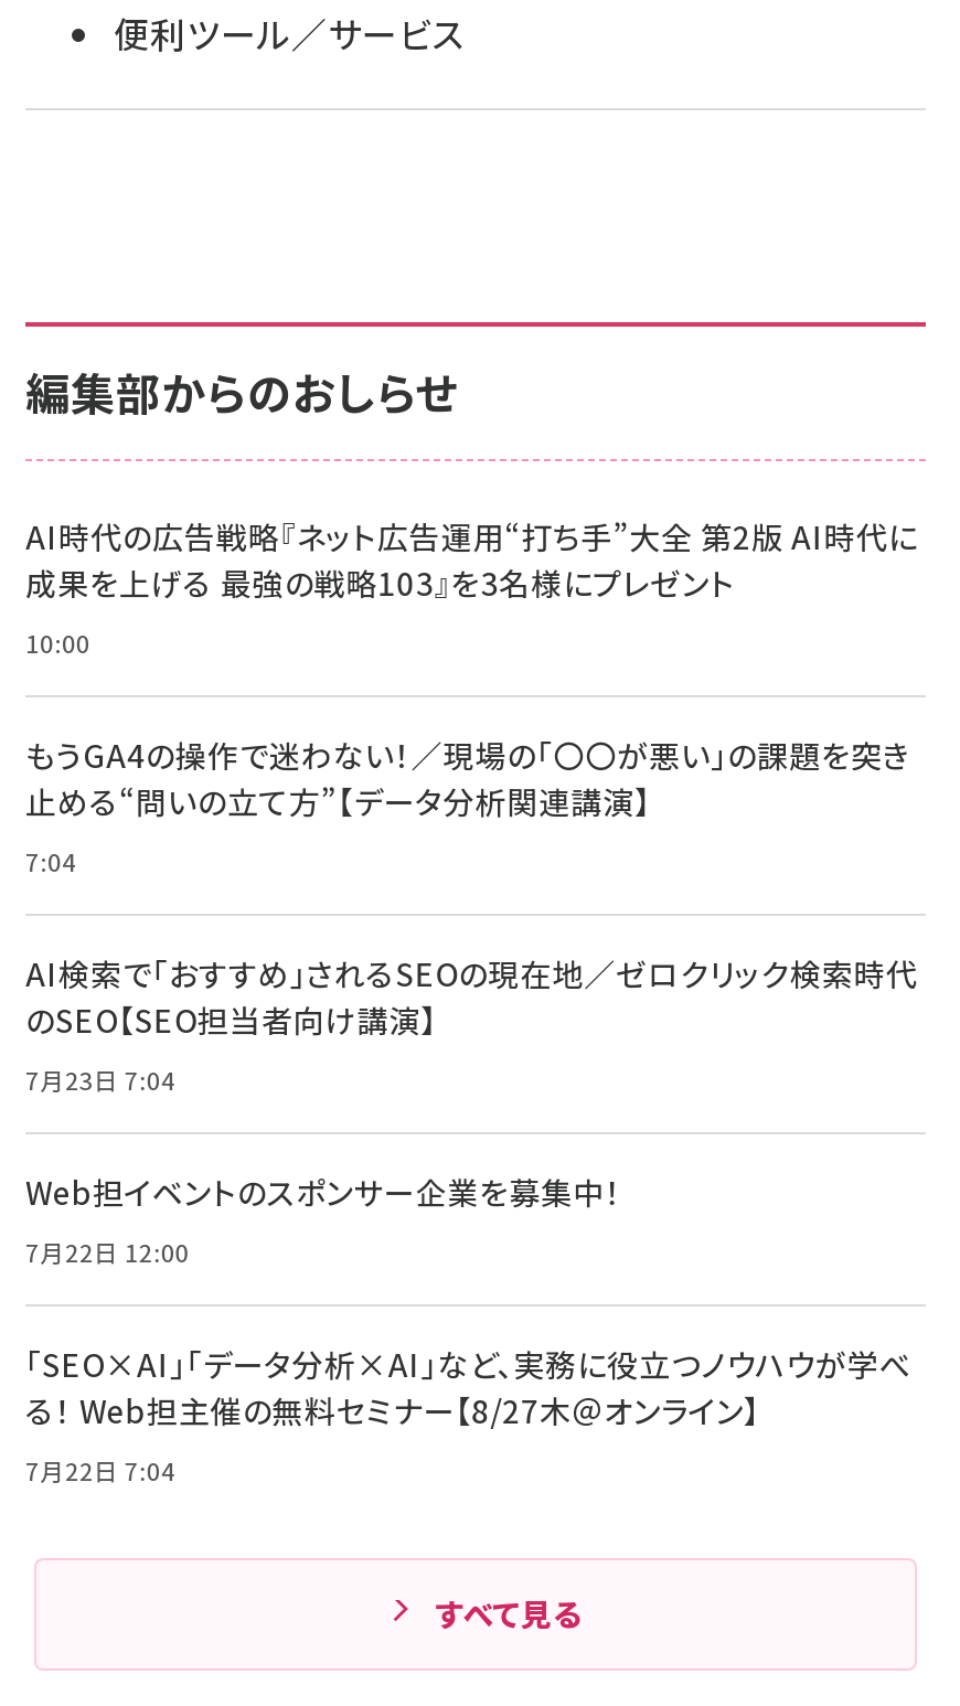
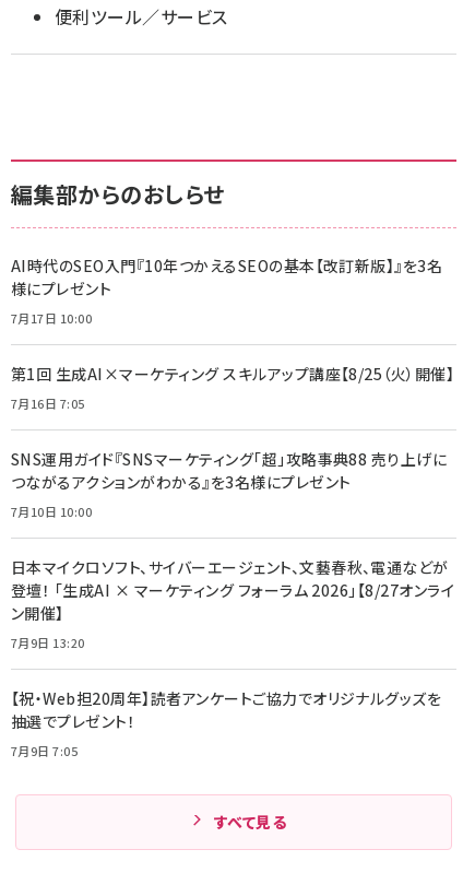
[25,514,918,660] AI時代の広告戦略『ネット広告運用“打ち手”大全 第2版 AI時代に | 成果を上げる 最強の戦略103』を3名様にプレゼント | 10:00 -> [11,255,443,327] AI時代のSEO入門『10年つかえるSEOの基本【改訂新版】』を3名 | 様にプレゼント | 7月17日 10:00
[25,733,910,878] もうGA4の操作で迷わない！／現場の「〇〇が悪い」の課題を突き | 止める“問いの立て方”【データ分析関連講演】 | 7:04 -> [11,363,455,412] 第1回 生成AI×マーケティング スキルアップ講座【8/25（火）開催】 | 7月16日 7:05
[25,951,918,1097] AI検索で「おすすめ」されるSEOの現在地／ゼロクリック検索時代 | のSEO【SEO担当者向け講演】 | 7月23日 7:04 -> [11,448,447,520] SNS運用ガイド『SNSマーケティング「超」攻略事典88 売り上げに | つながるアクションがわかる』を3名様にプレゼント | 7月10日 10:00
[25,1170,621,1269] Web担イベントのスポンサー企業を募集中！ | 7月22日 12:00 -> [11,556,454,651] 日本マイクロソフト、サイバーエージェント、文藝春秋、電通などが | 登壇！ 「生成AI × マーケティング フォーラム 2026」【8/27オンライ | ン開催】 | 7月9日 13:20
[25,1342,911,1488] 「SEO×AI」「データ分析×AI」など、実務に役立つノウハウが学べ | る！ Web担主催の無料セミナー【8/27木＠オンライン】 | 7月22日 7:04 -> [11,687,442,759] 【祝・Web担20周年】読者アンケートご協力でオリジナルグッズを | 抽選でプレゼント！ | 7月9日 7:05

